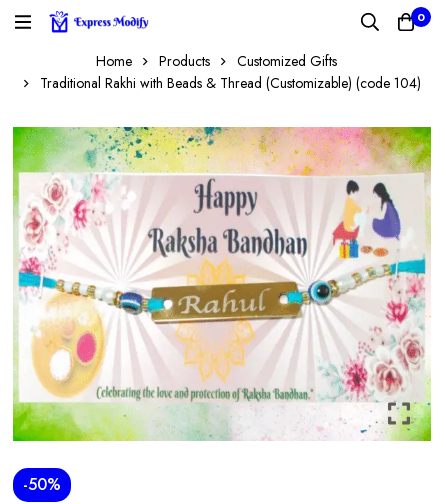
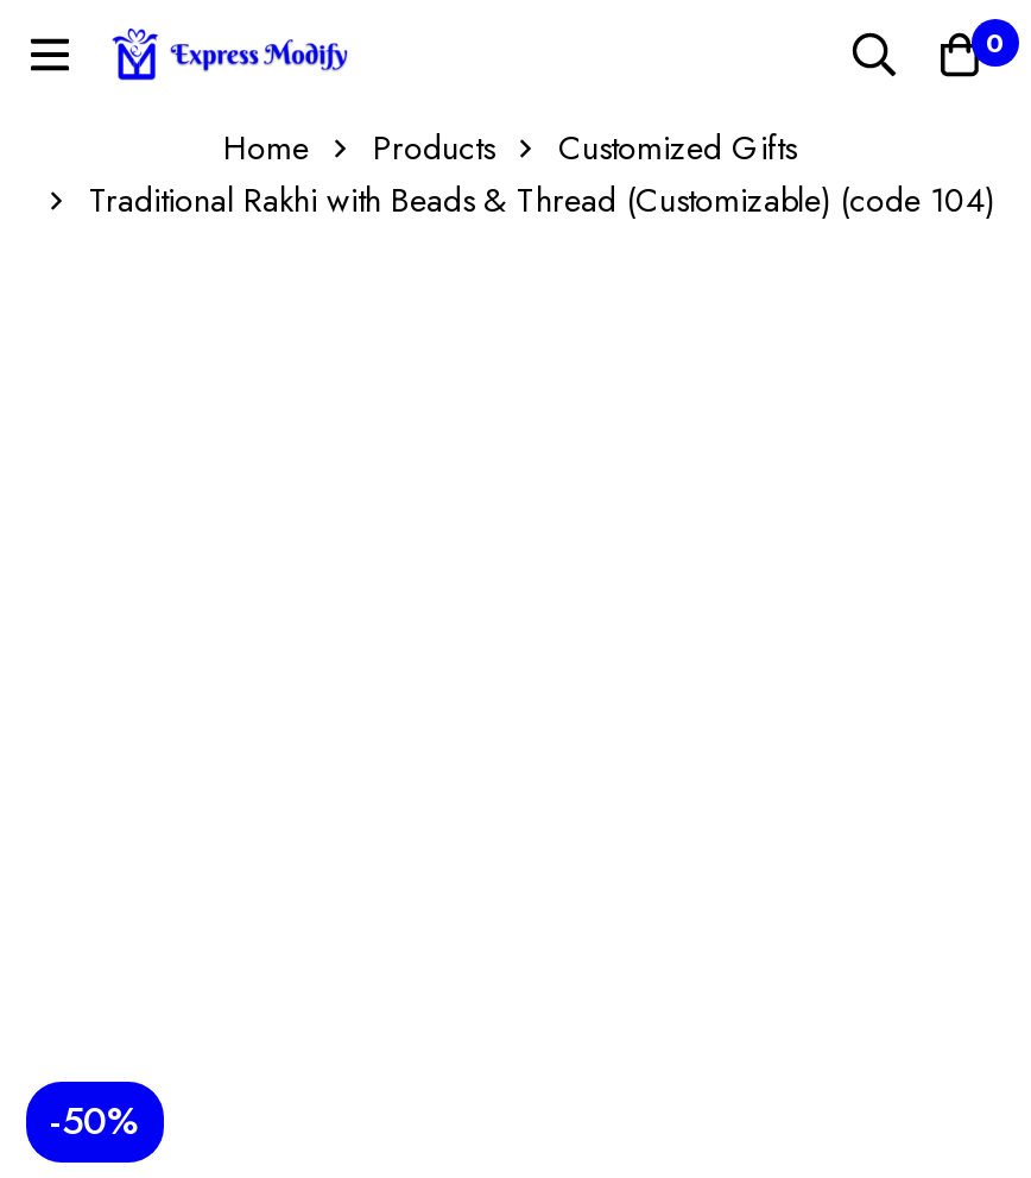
[12,126,432,442] [image] -> none

